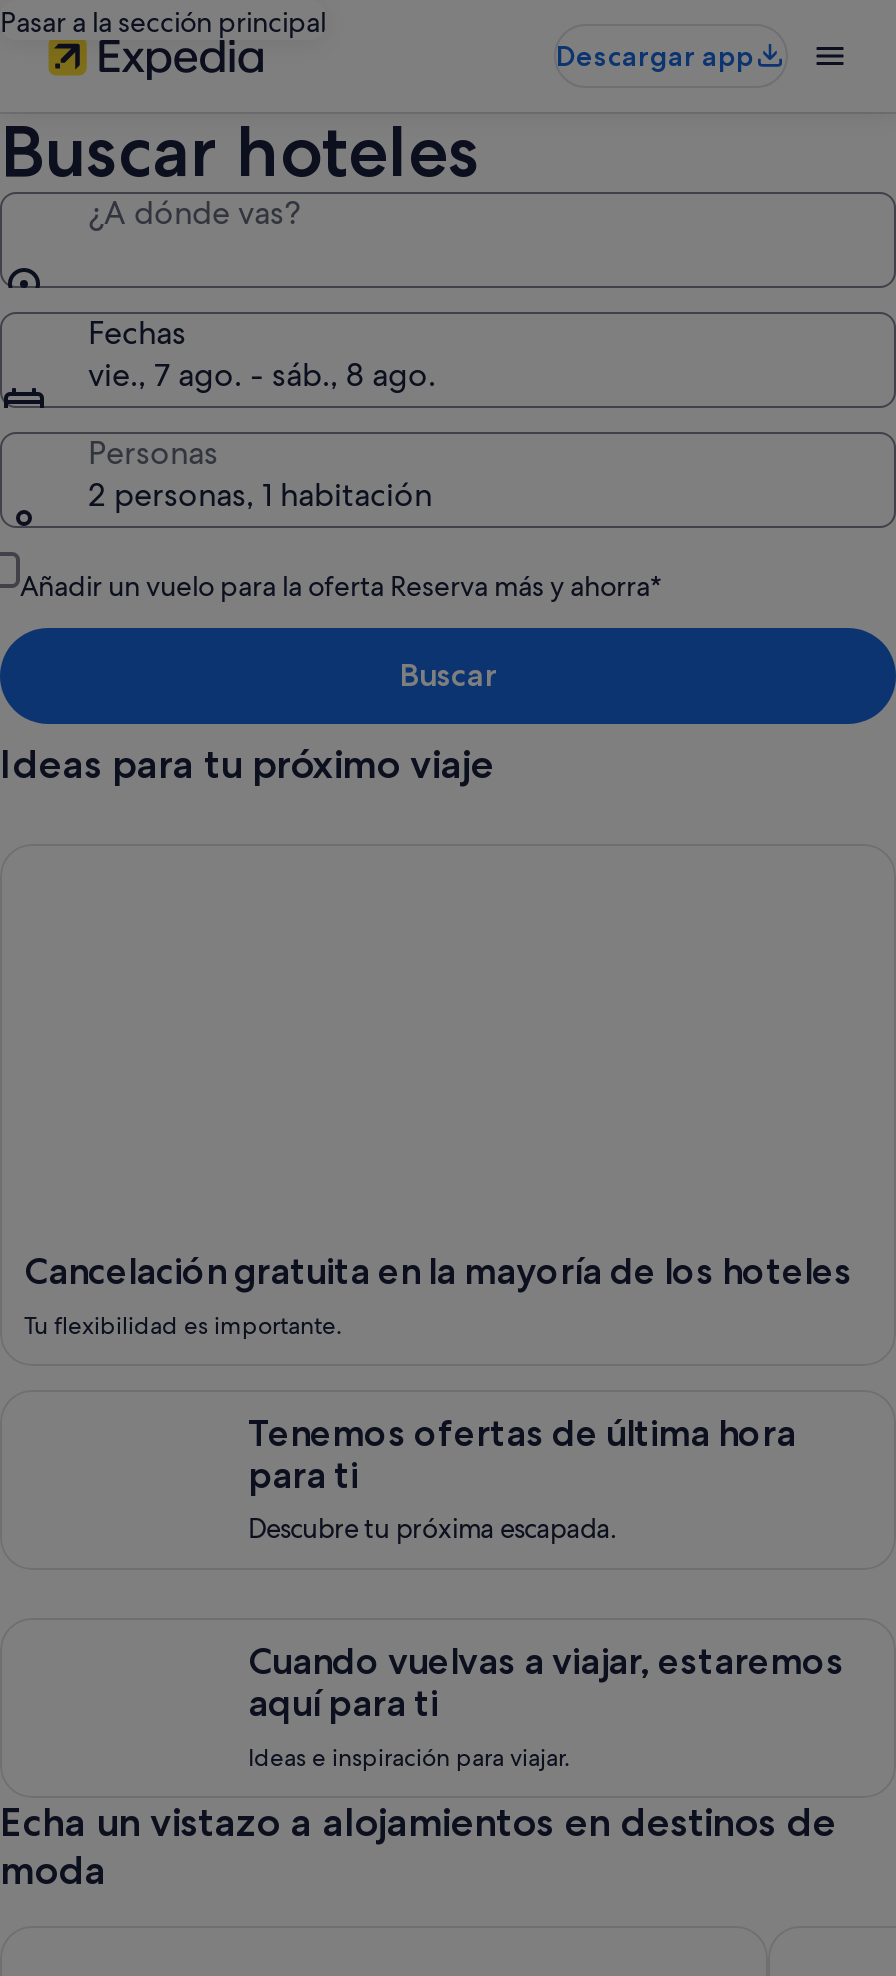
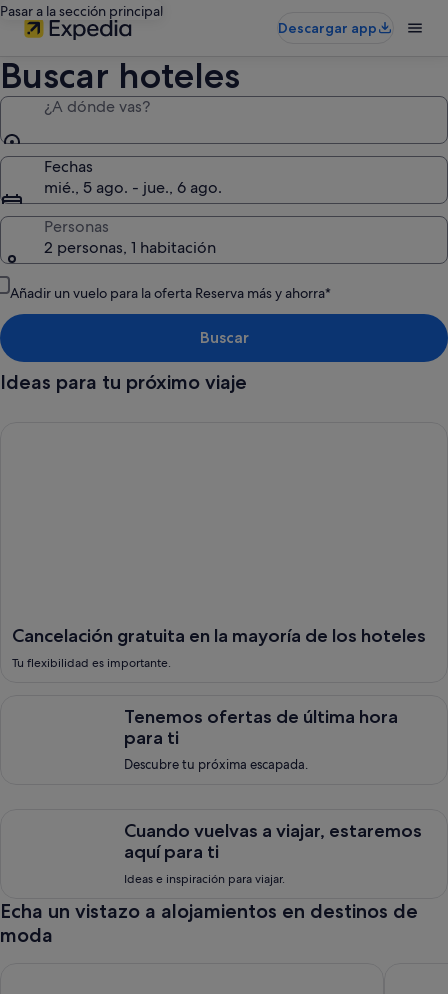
[88,354,436,396] vie., 7 ago. - sáb., 8 ago. -> [44,177,222,198] mié., 5 ago. - jue., 6 ago.

